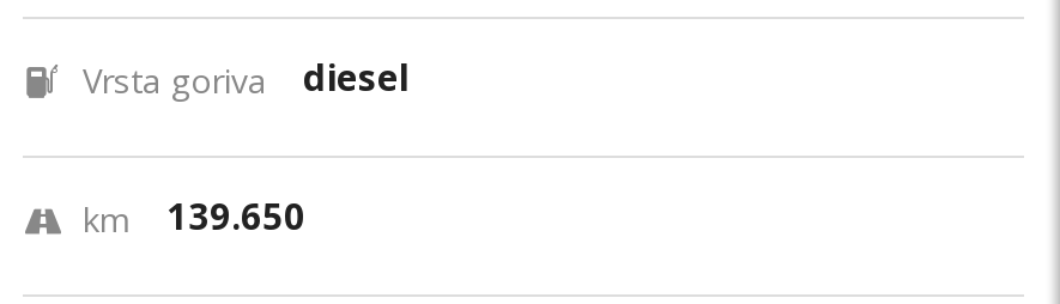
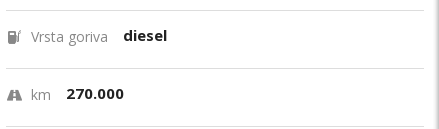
[83,191,305,242] km 139.650 -> [31,83,124,104] km 270.000

